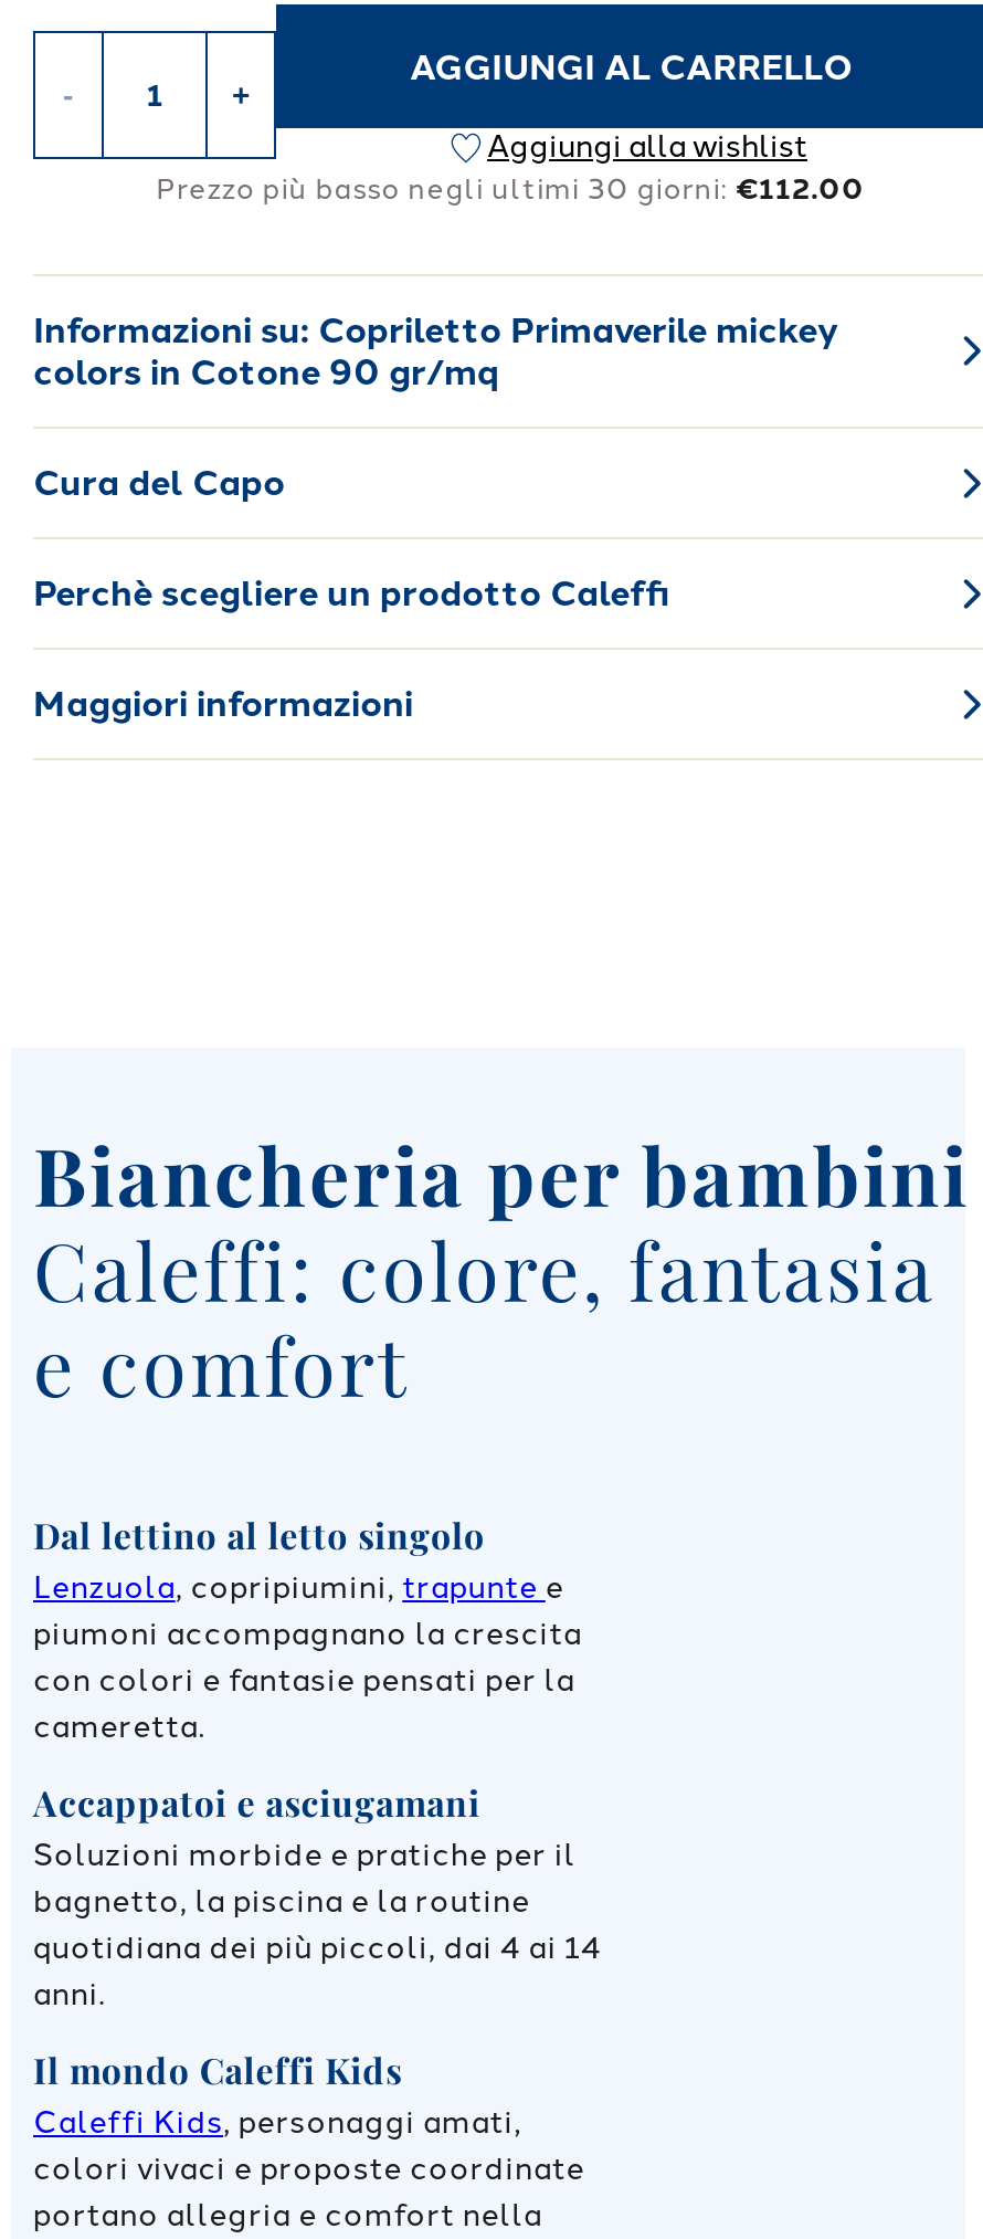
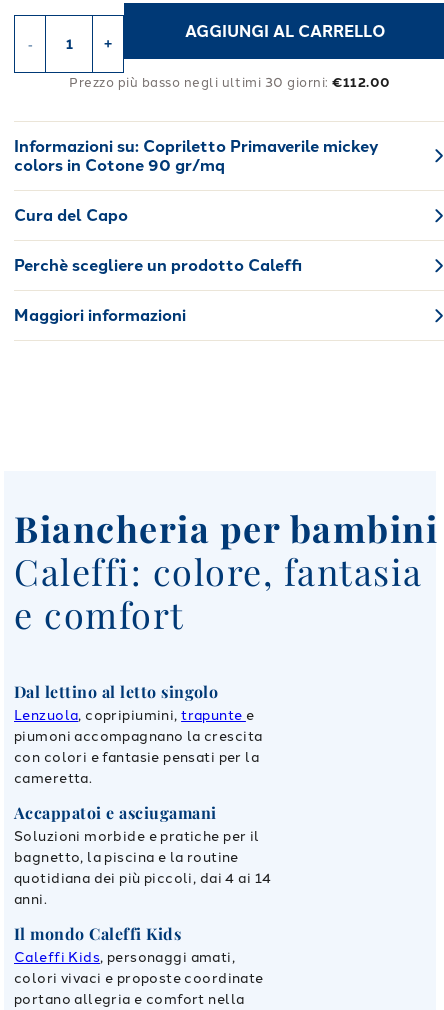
[487,128,807,166] Aggiungi alla wishlist -> none

